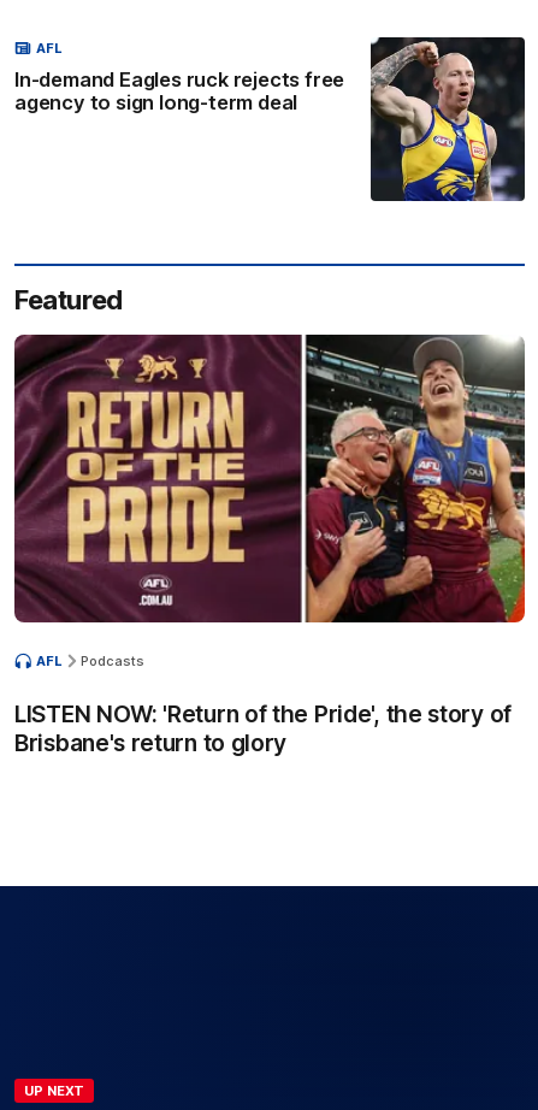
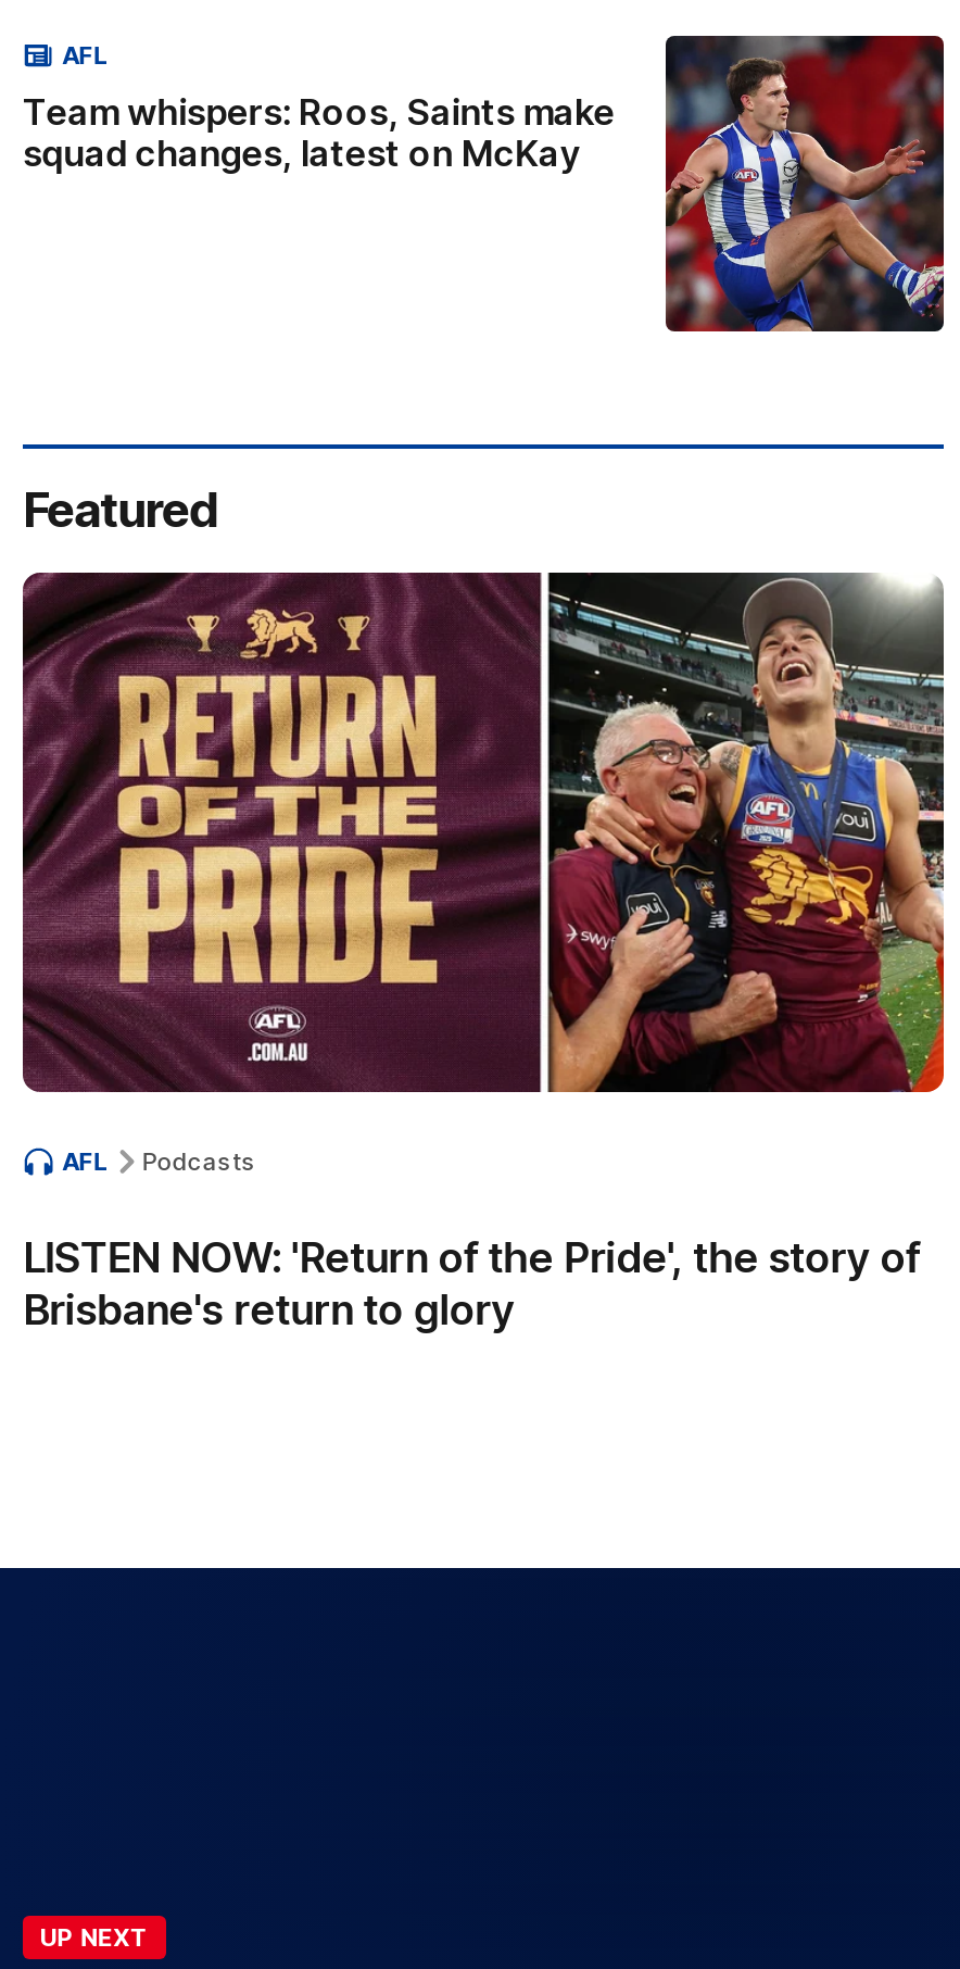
[14,37,526,202] [image] | In-demand Eagles ruck rejects free | agency to sign long-term deal -> [23,34,946,334] [image] | Team whispers: Roos, Saints make | squad changes, latest on McKay

